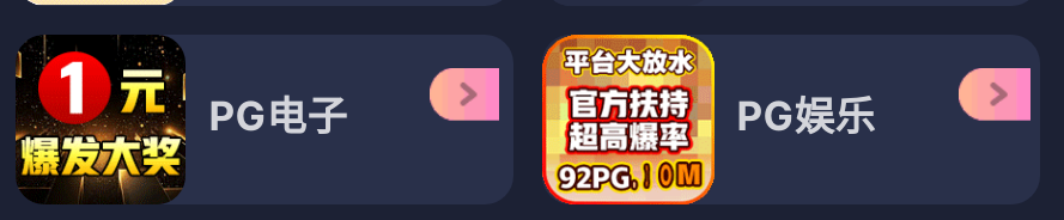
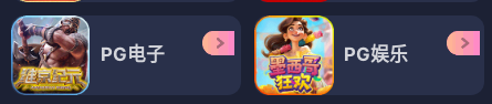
[13,33,188,206] [image] -> [10,14,91,96] [image]
[542,33,715,206] [image] -> [254,15,334,96] [image]

